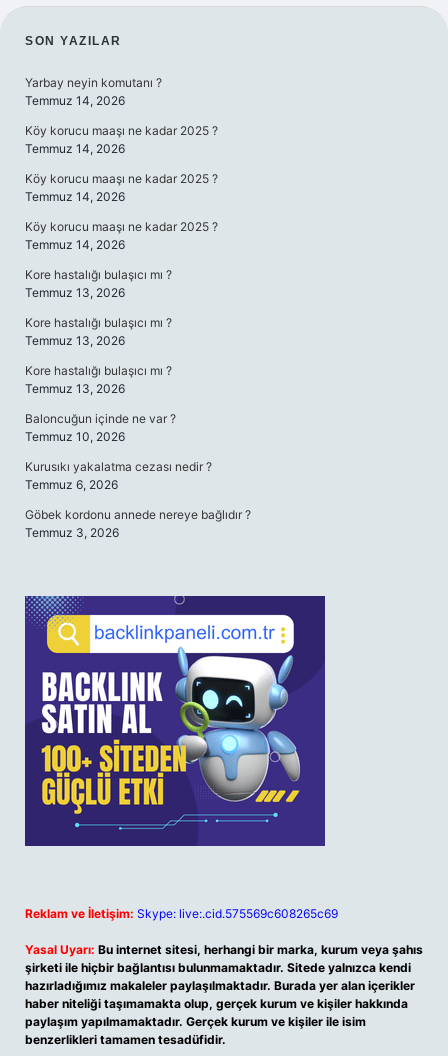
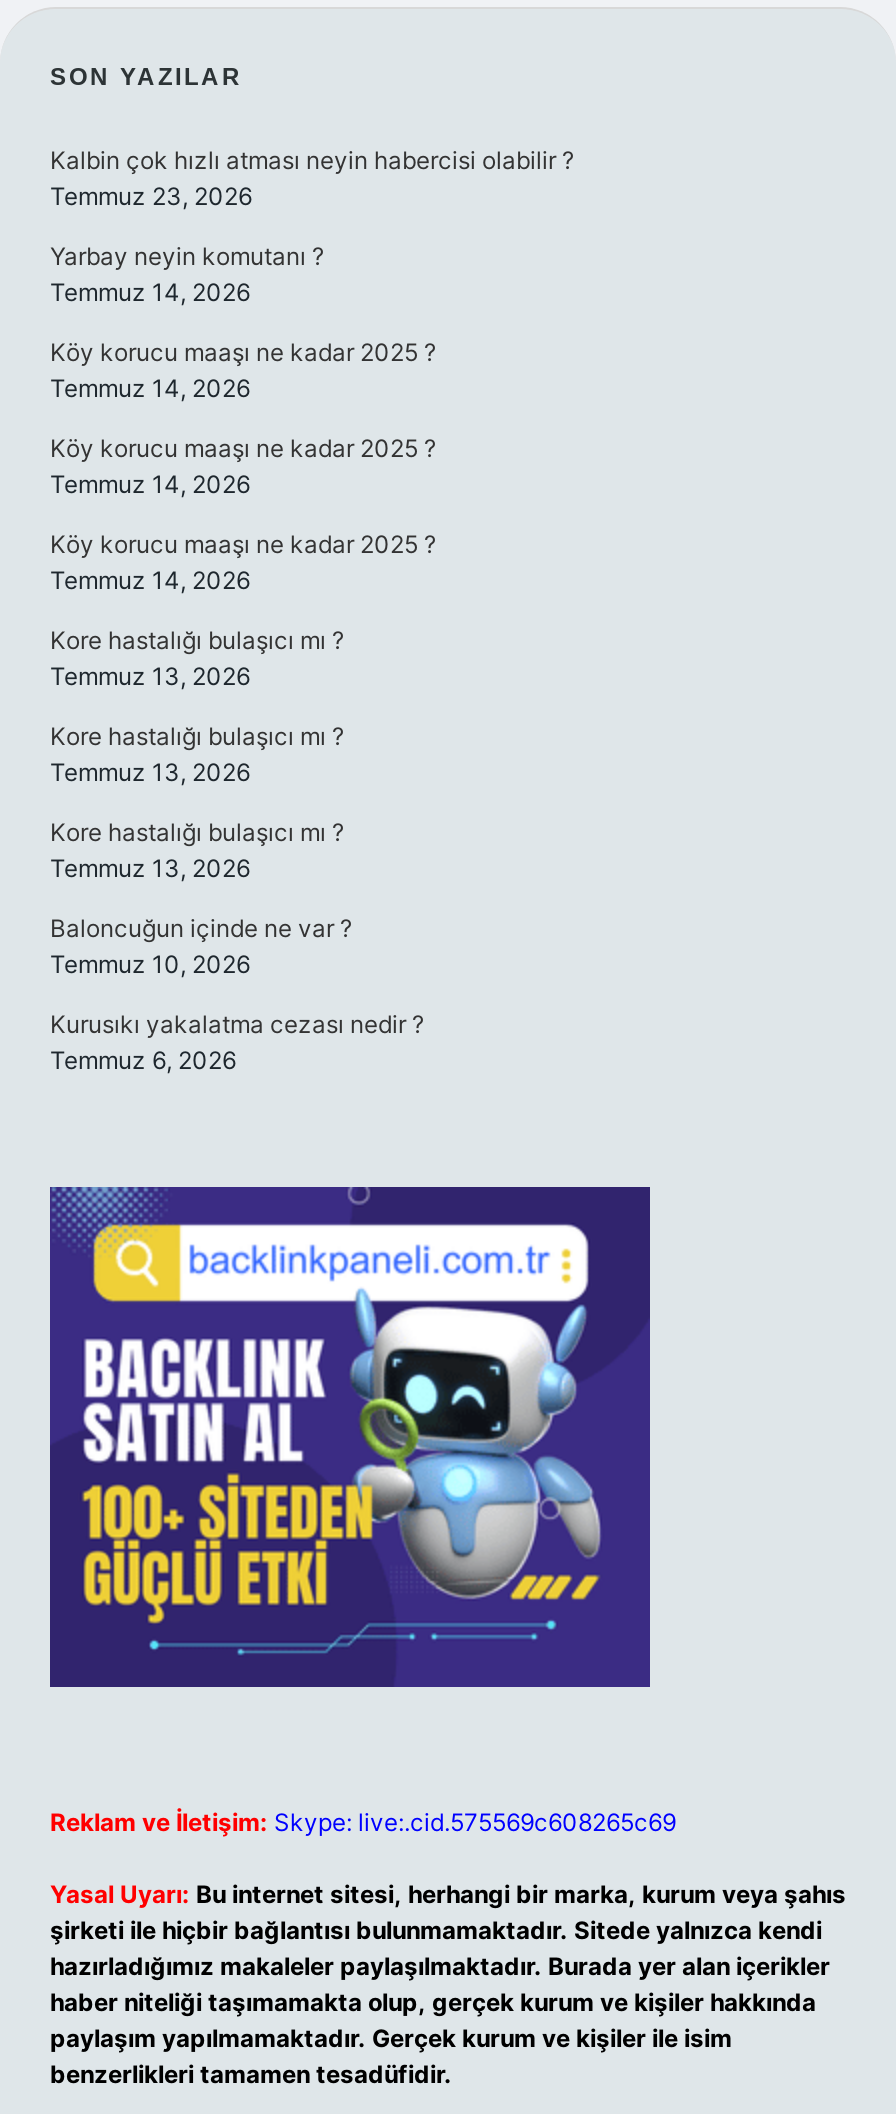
none -> [50,145,574,211] Kalbin çok hızlı atması neyin habercisi olabilir ? | Temmuz 23, 2026
moved [25,75,218,492] -> [50,241,436,1075]: Yarbay neyin komutanı ? | Temmuz 14, 2026 | Köy korucu maaşı ne kadar 2025 ? | ... | Kurusıkı yakalatma cezası nedir ? | Temmuz 6, 2026
[25,507,251,540] Göbek kordonu annede nereye bağlıdır ? | Temmuz 3, 2026 -> none

